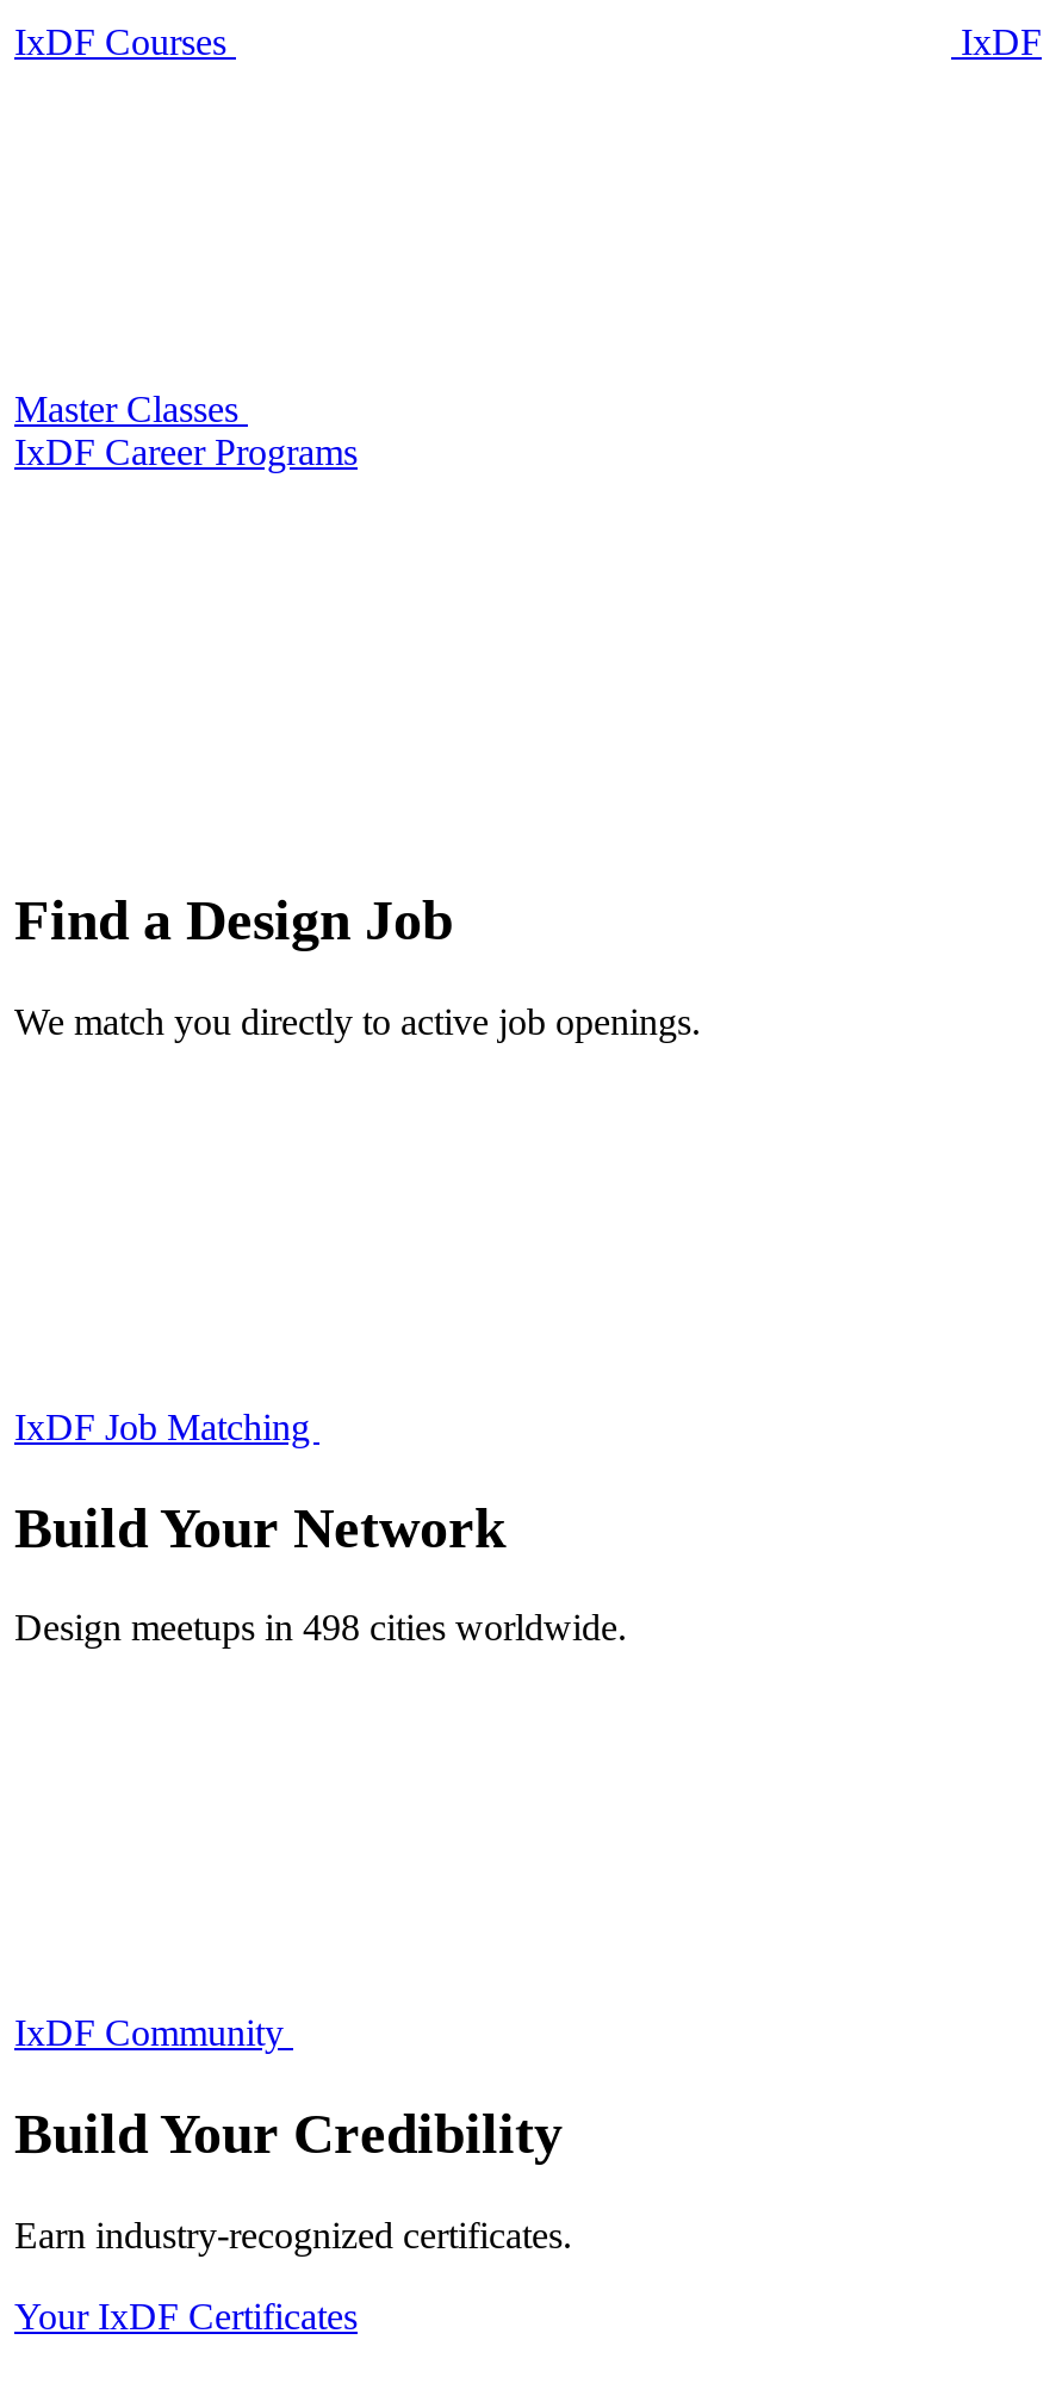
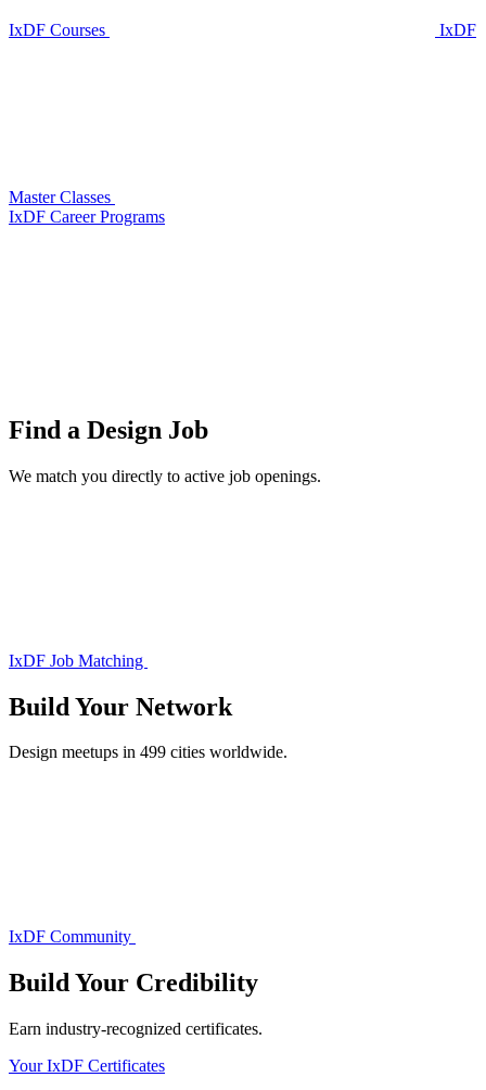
[14,1608,627,1648] Design meetups in 498 cities worldwide. -> [9,743,287,761] Design meetups in 499 cities worldwide.

